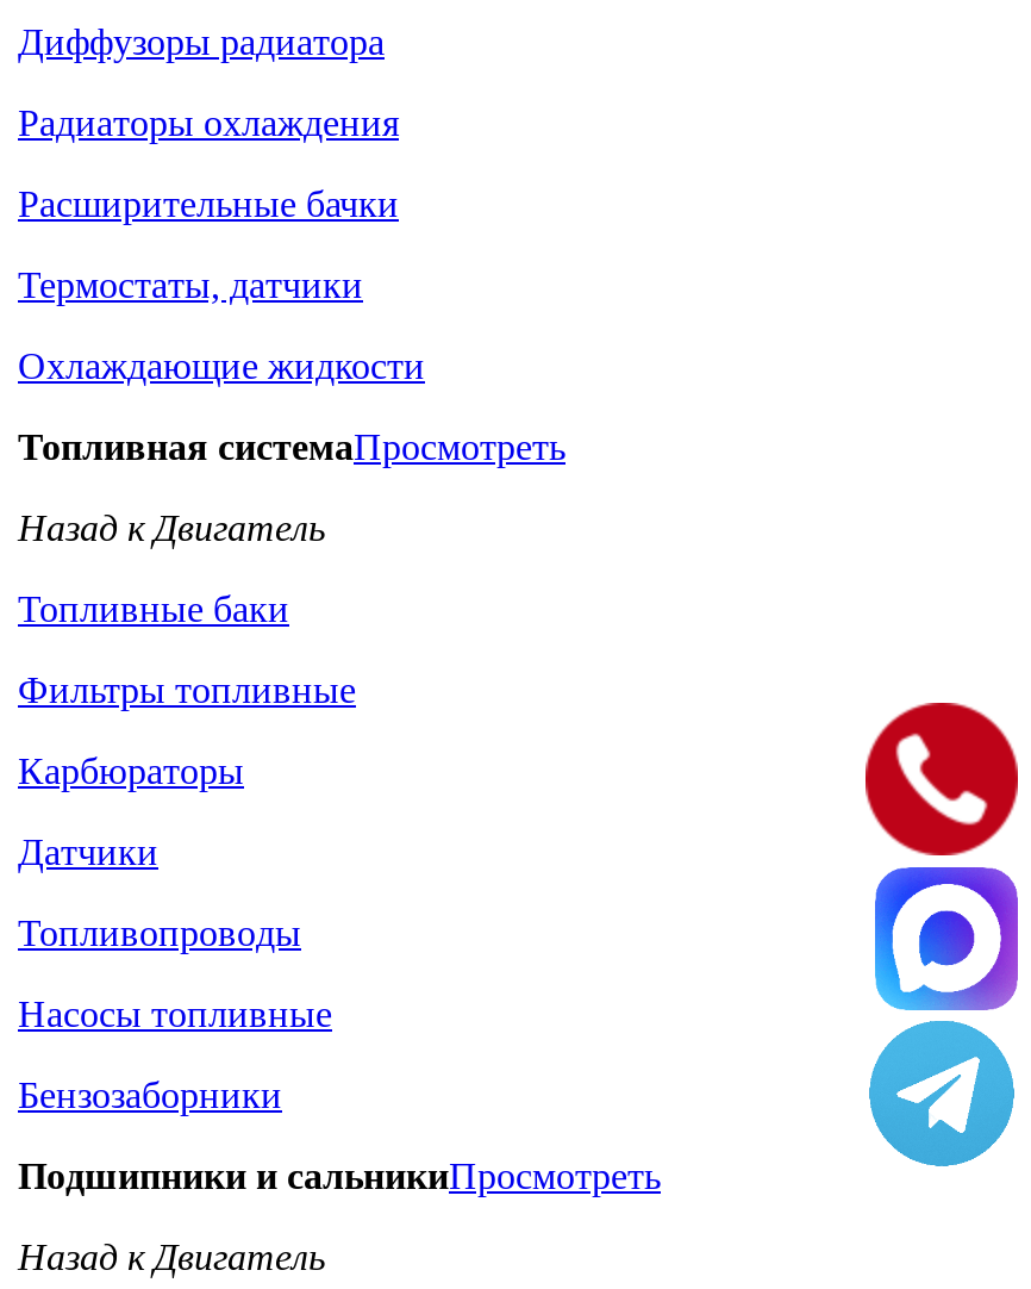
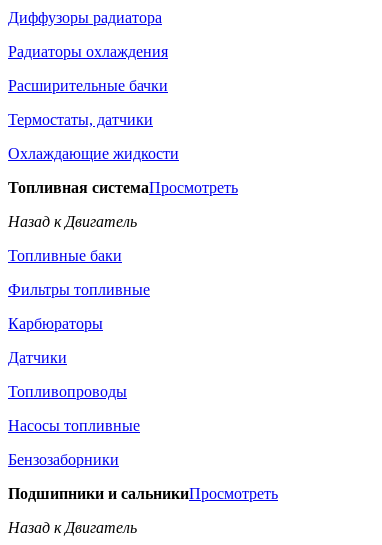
[863,700,1020,1170] [image] -> none

